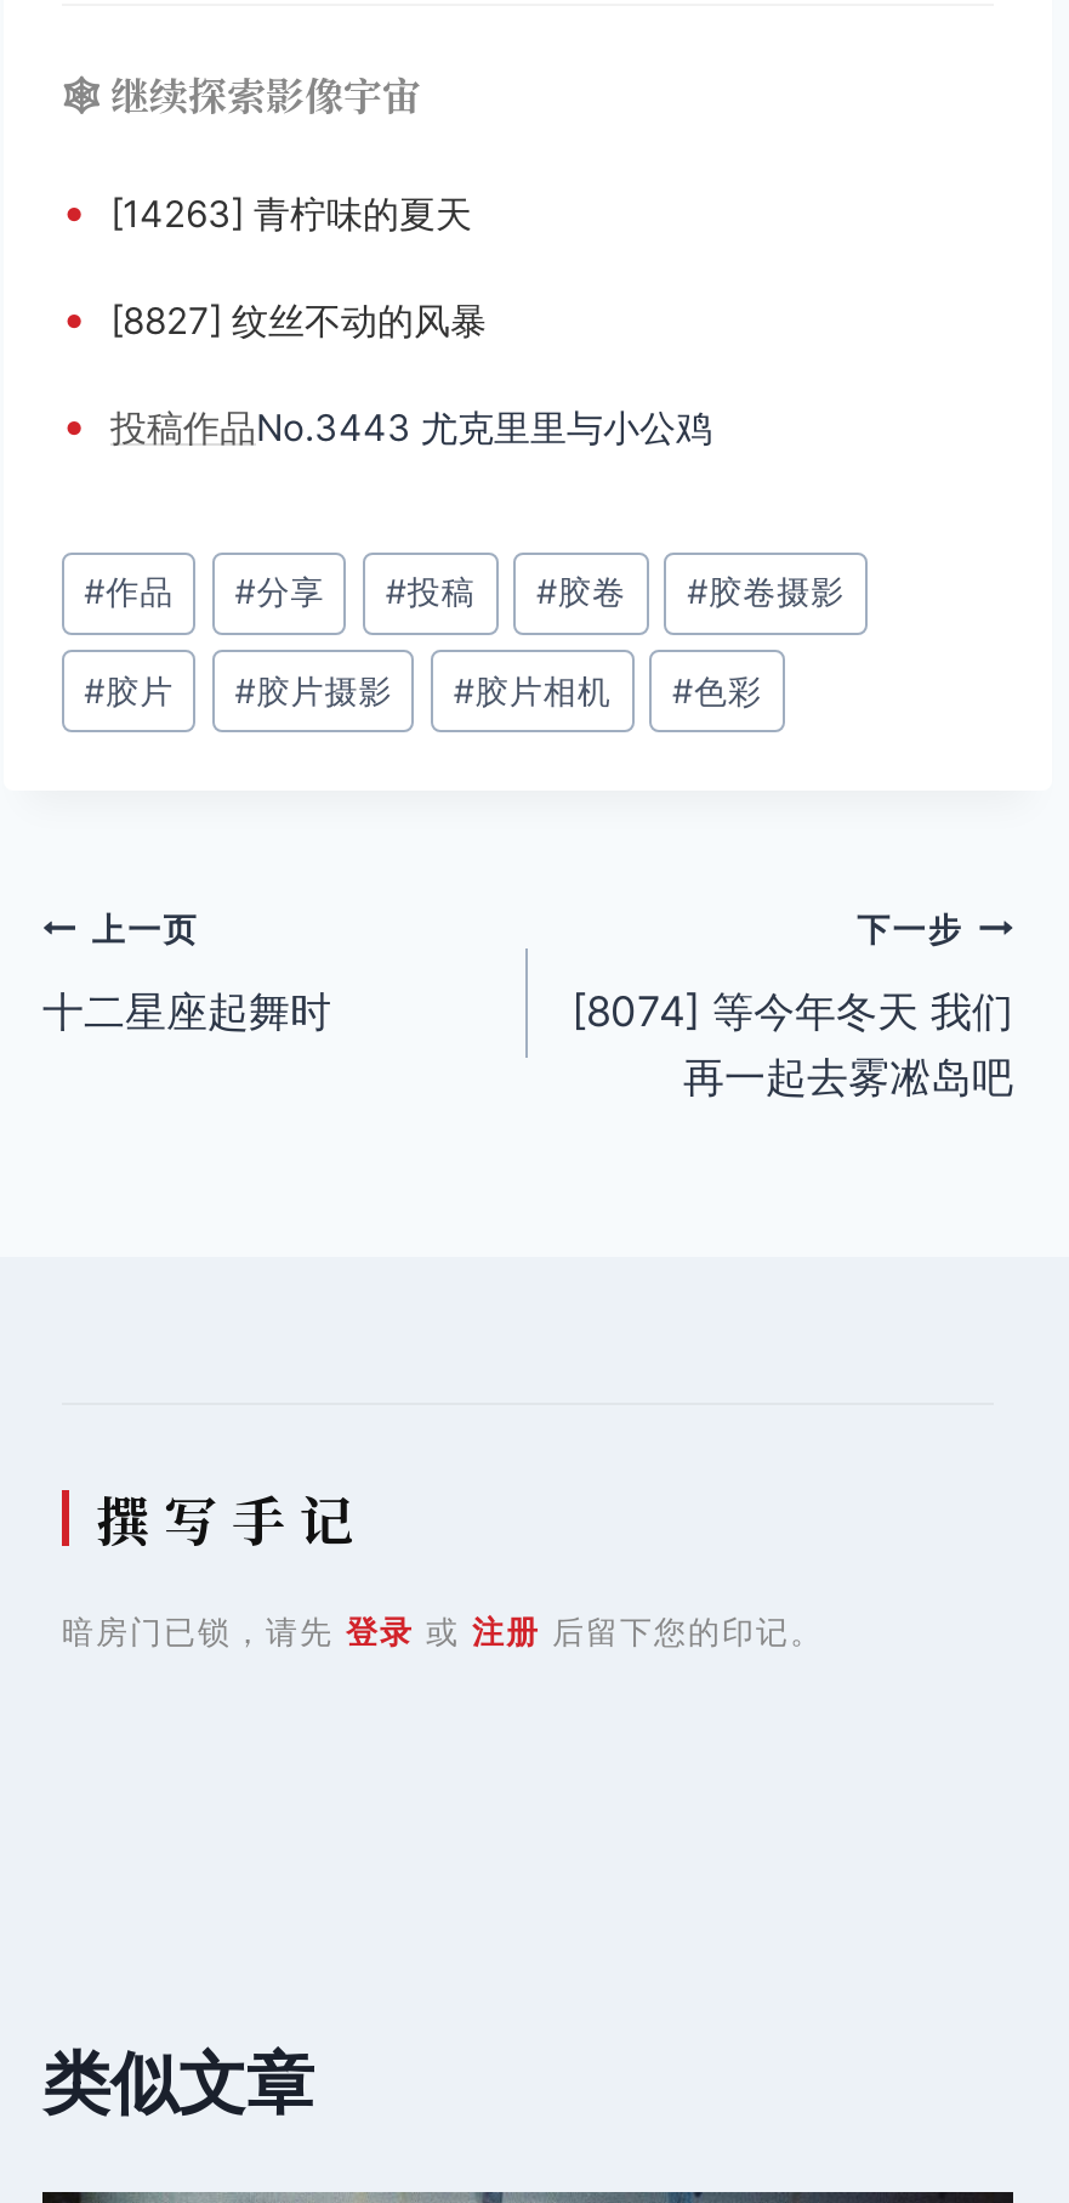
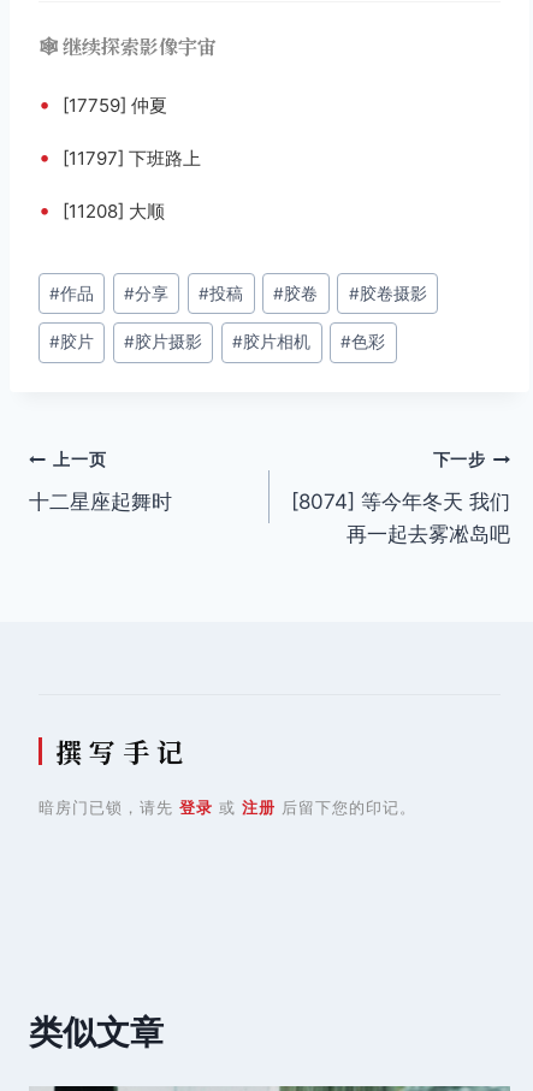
[62,186,472,237] • [14263] 青柠味的夏天 -> [39,92,167,117] • [17759] 仲夏
[62,293,487,344] • [8827] 纹丝不动的风暴 -> [39,145,201,170] • [11797] 下班路上
[62,400,712,451] • 投稿作品No.3443 尤克里里与小公鸡 -> [39,198,165,223] • [11208] 大顺

